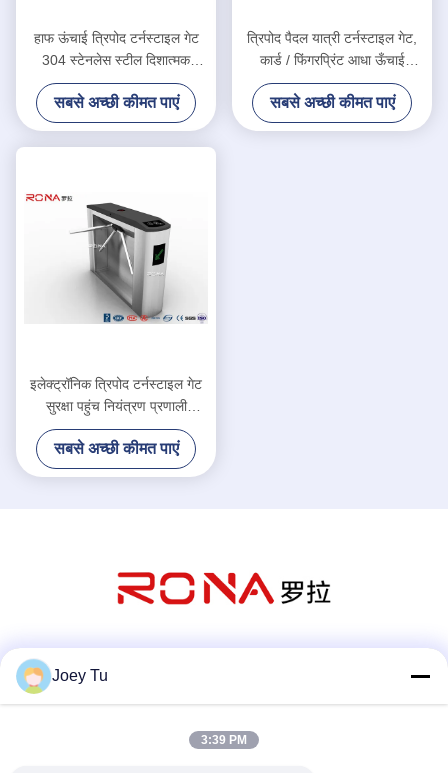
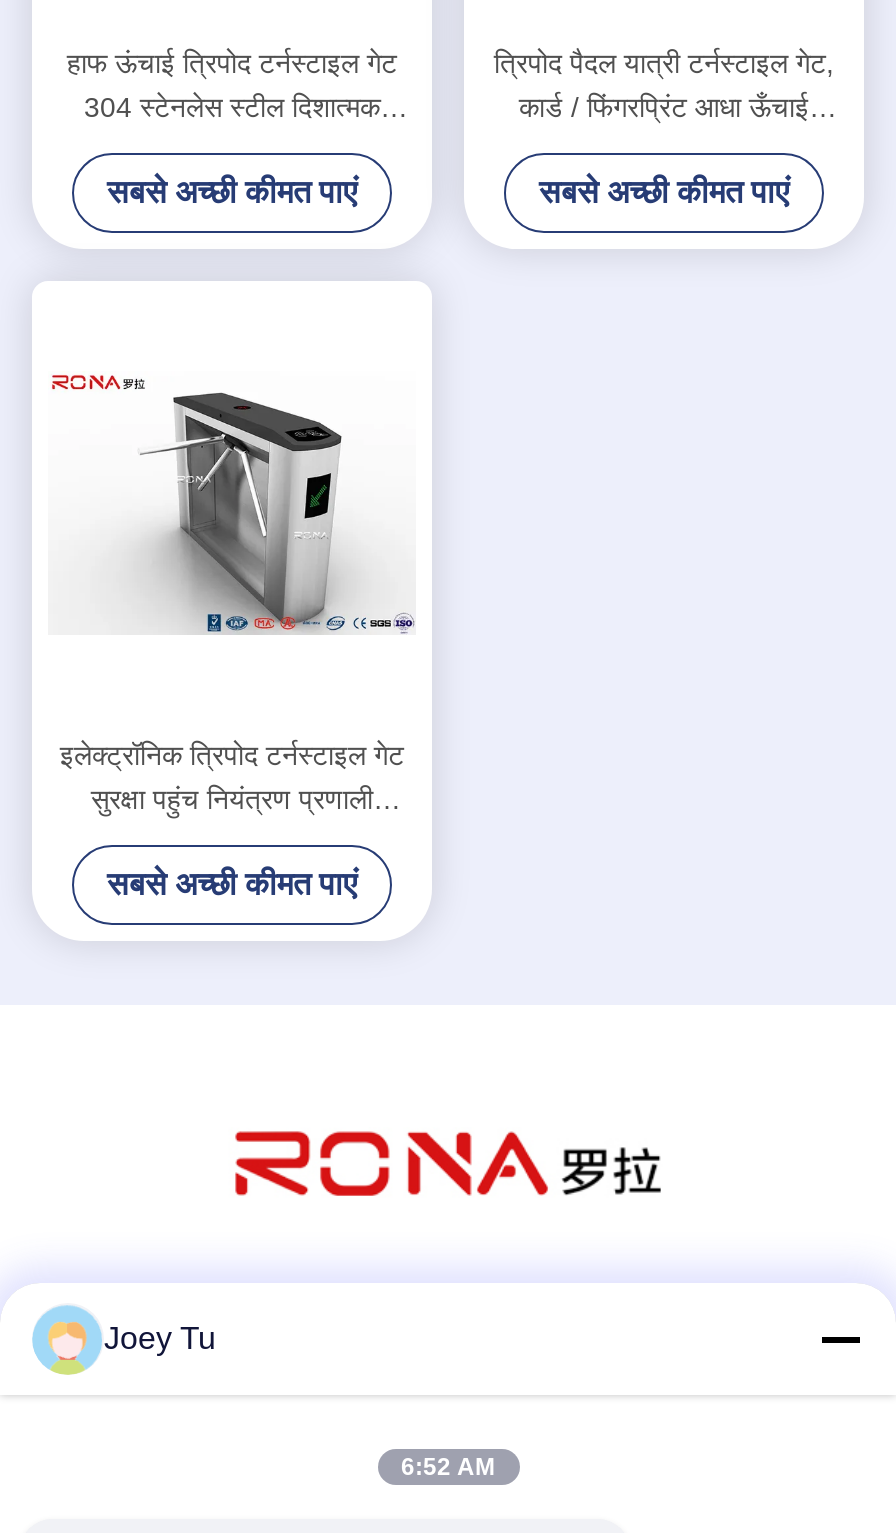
[201,733,247,747] 3:39 PM -> [401,1453,495,1481] 6:52 AM

